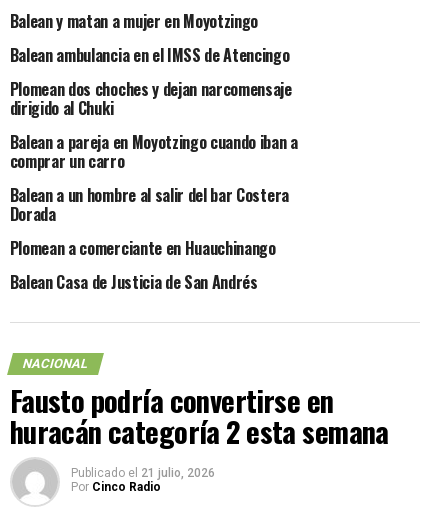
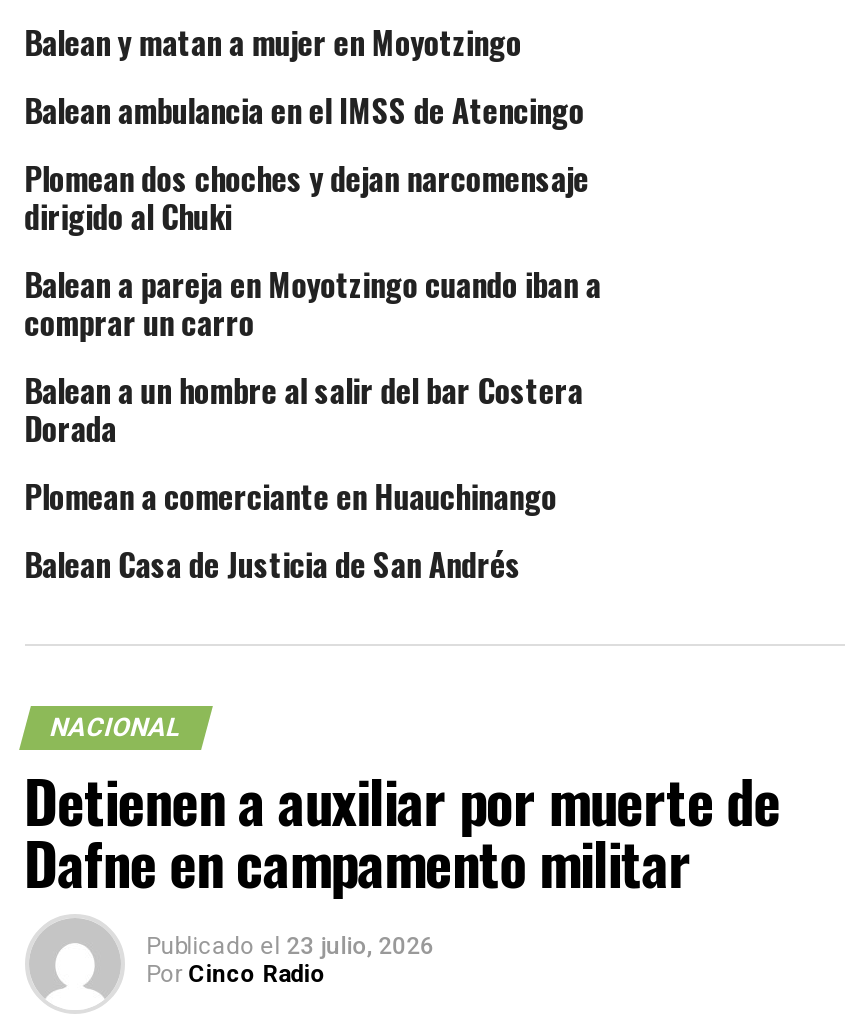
[10,379,389,480] Fausto podría convertirse en | huracán categoría 2 esta semana | Publicado el 21 julio, 2026 -> [24,758,780,960] Detienen a auxiliar por muerte de | Dafne en campamento militar | Publicado el 23 julio, 2026

